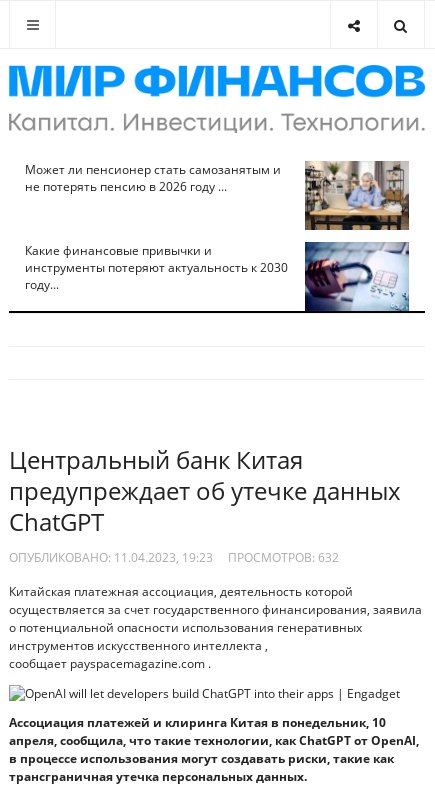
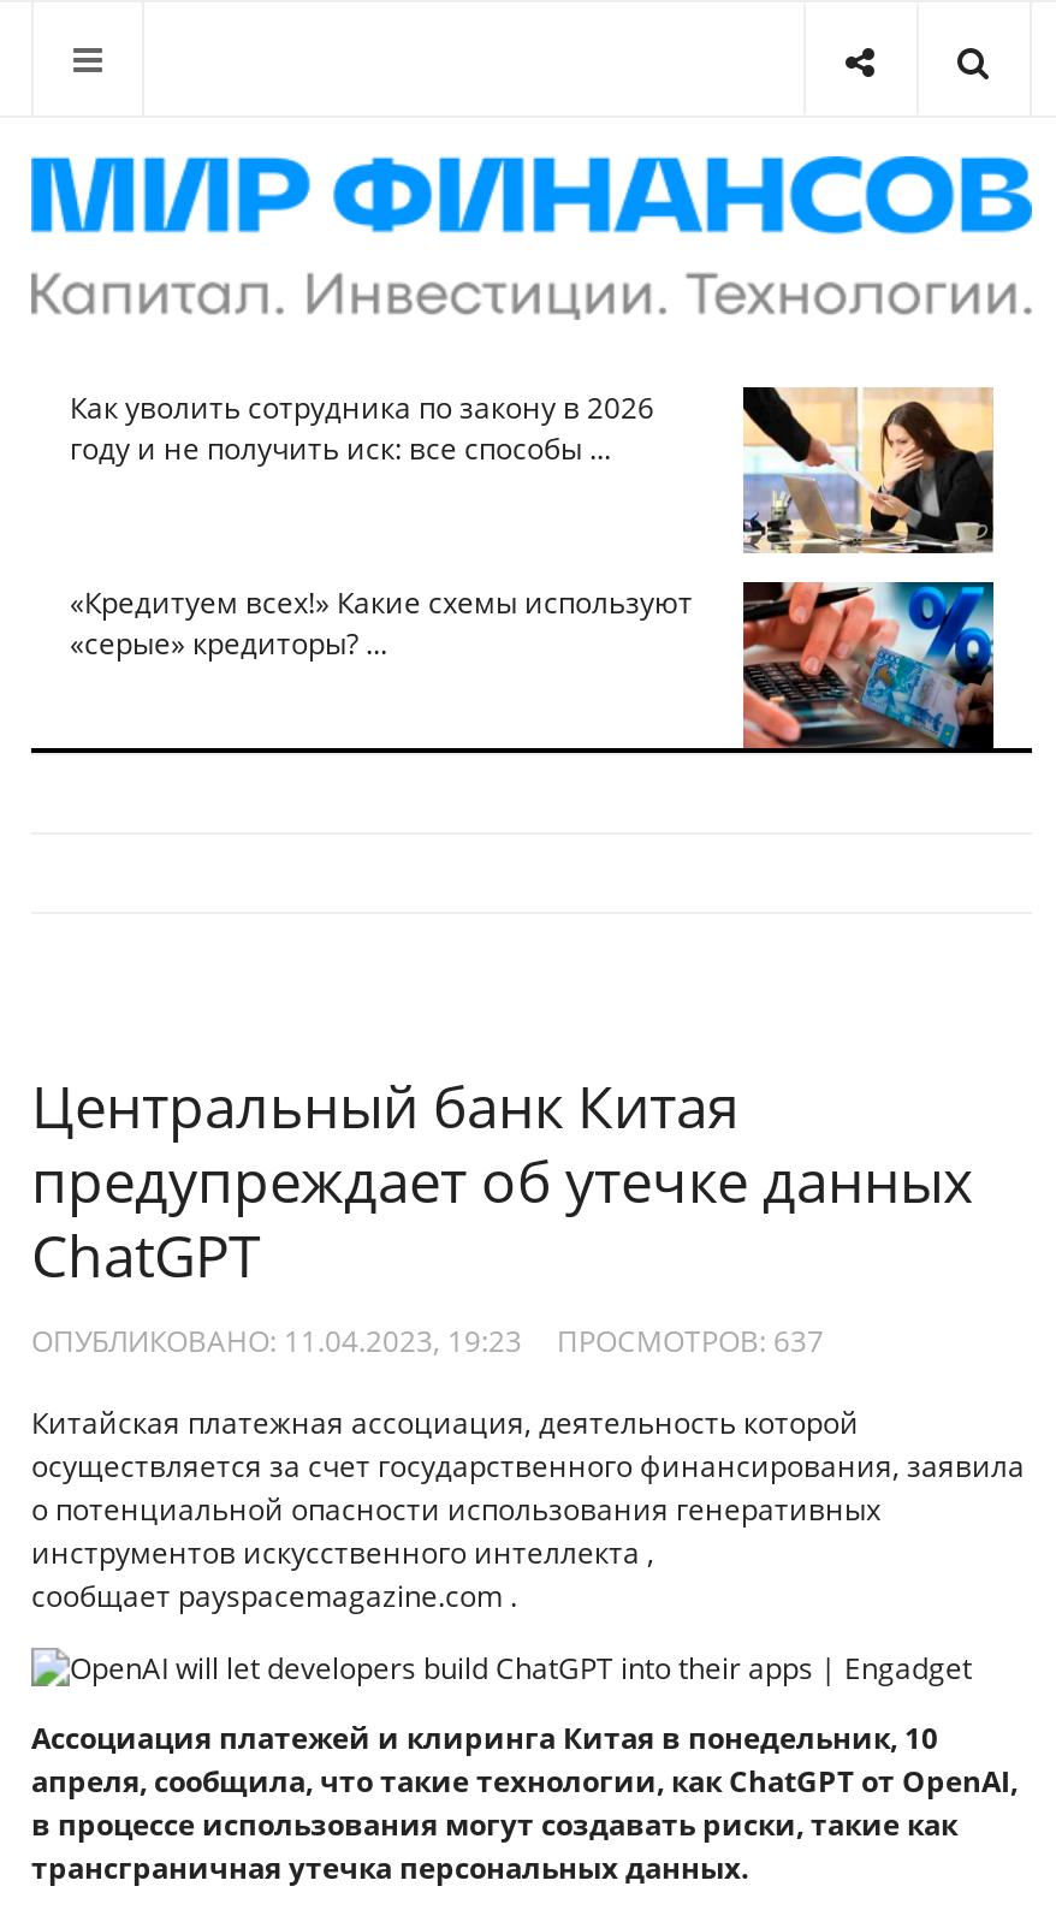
[25,161,281,195] Может ли пенсионер стать самозанятым и | не потерять пенсию в 2026 году ... -> [70,388,654,470] Как уволить сотрудника по закону в 2026 | году и не получить иск: все способы ...
[25,160,409,293] [image] | Какие финансовые привычки и | инструменты потеряют актуальность к 2030 | году... -> [70,385,993,665] [image] | «Кредитуем всех!» Какие схемы используют | «серые» кредиторы? ...
[304,241,410,312] [image] -> [741,580,996,751] [image]
[9,549,338,566] ОПУБЛИКОВАНО: 11.04.2023, 19:23 ПРОСМОТРОВ: 632 -> [31,1320,824,1361] ОПУБЛИКОВАНО: 11.04.2023, 19:23 ПРОСМОТРОВ: 637

